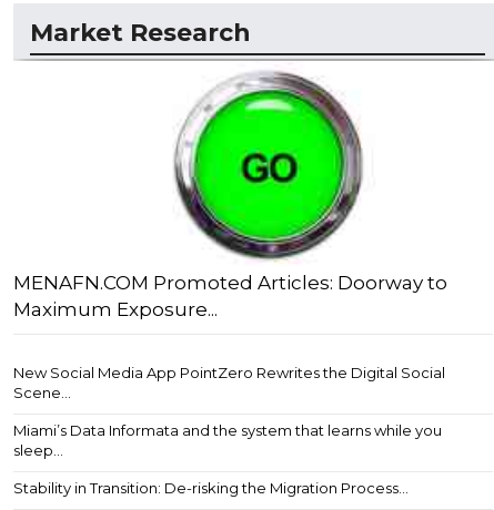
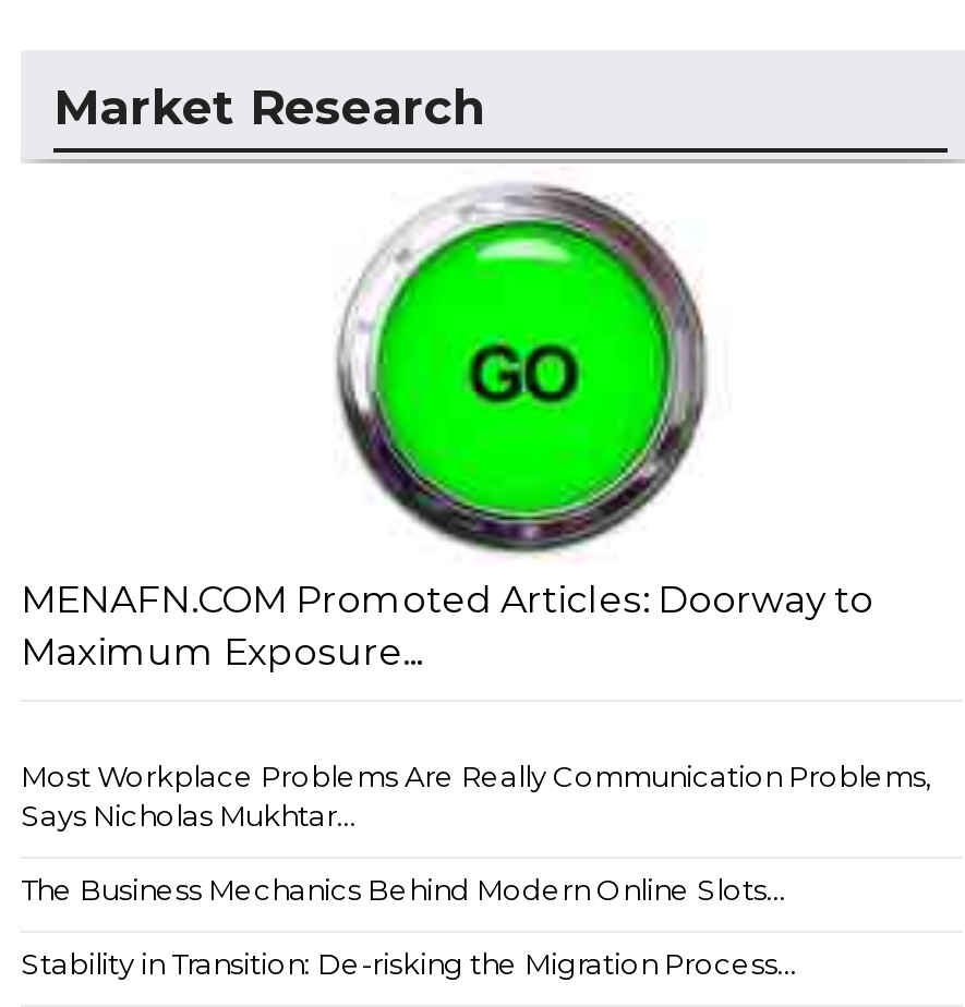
[13,363,445,401] New Social Media App PointZero Rewrites the Digital Social | Scene... -> [21,758,932,832] Most Workplace Problems Are Really Communication Problems, | Says Nicholas Mukhtar...
[13,421,442,459] Miami’s Data Informata and the system that learns while you | sleep... -> [21,871,786,906] The Business Mechanics Behind Modern Online Slots...

